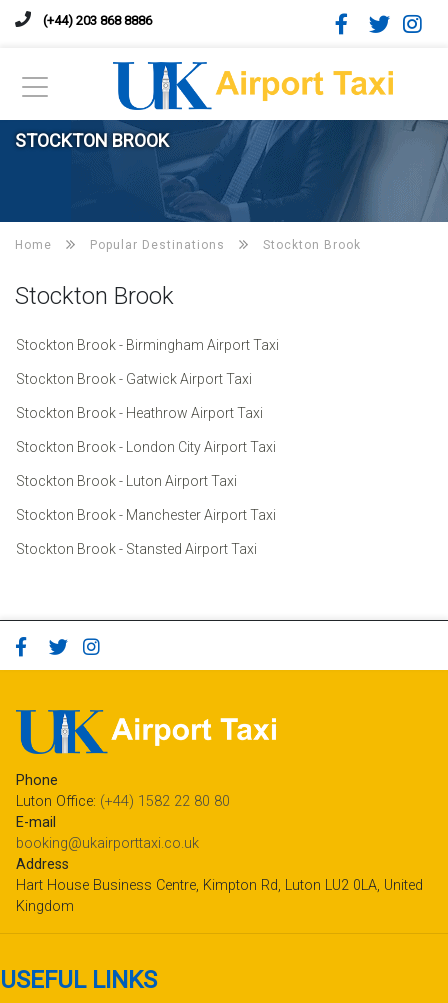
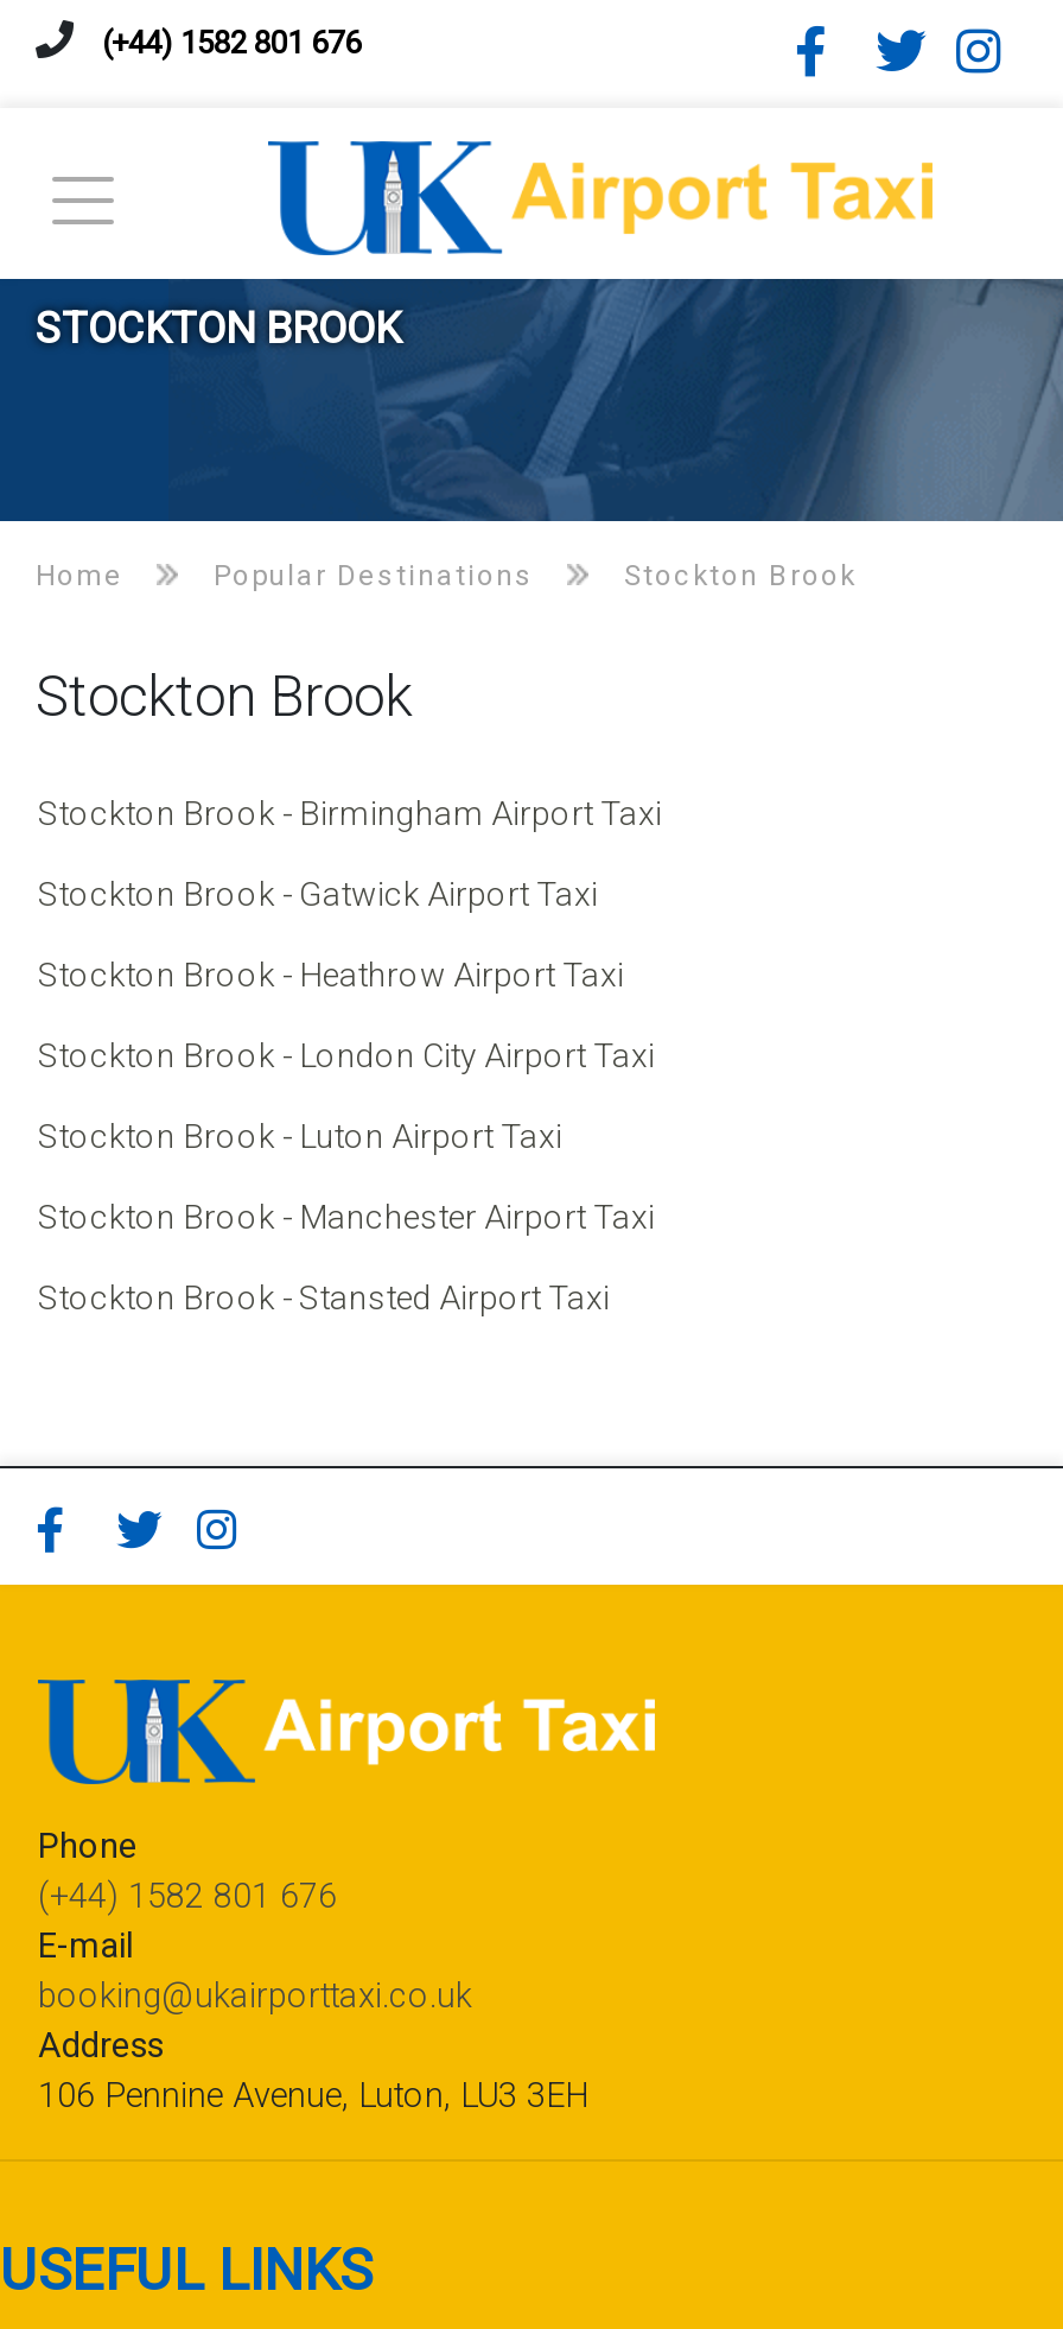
[43,13,152,28] (+44) 203 868 8886 -> [102,25,361,61] (+44) 1582 801 676
[16,793,230,810] Luton Office: (+44) 1582 22 80 80 -> [38,1877,337,1918] (+44) 1582 801 676
[16,877,423,915] Hart House Business Centre, Kimpton Rd, Luton LU2 0LA, United | Kingdom -> [38,2077,588,2117] 106 Pennine Avenue, Luton, LU3 3EH

